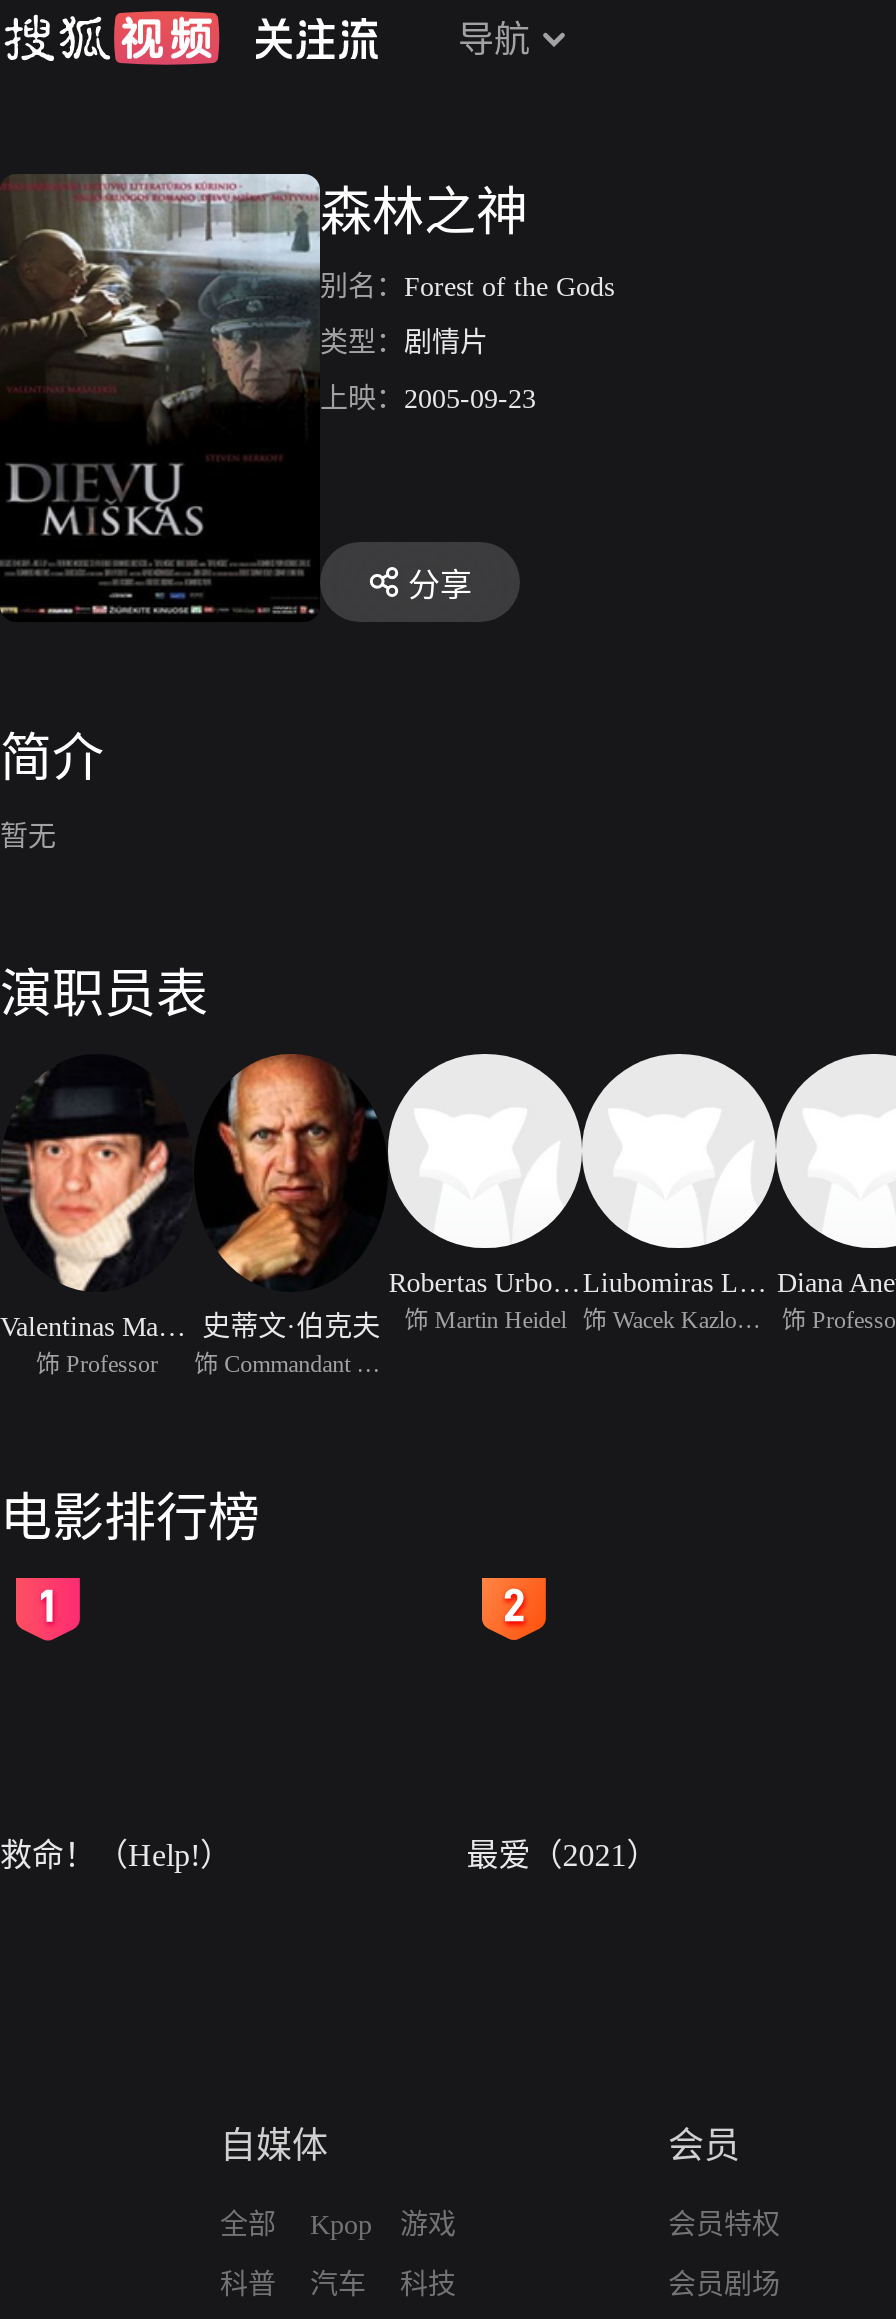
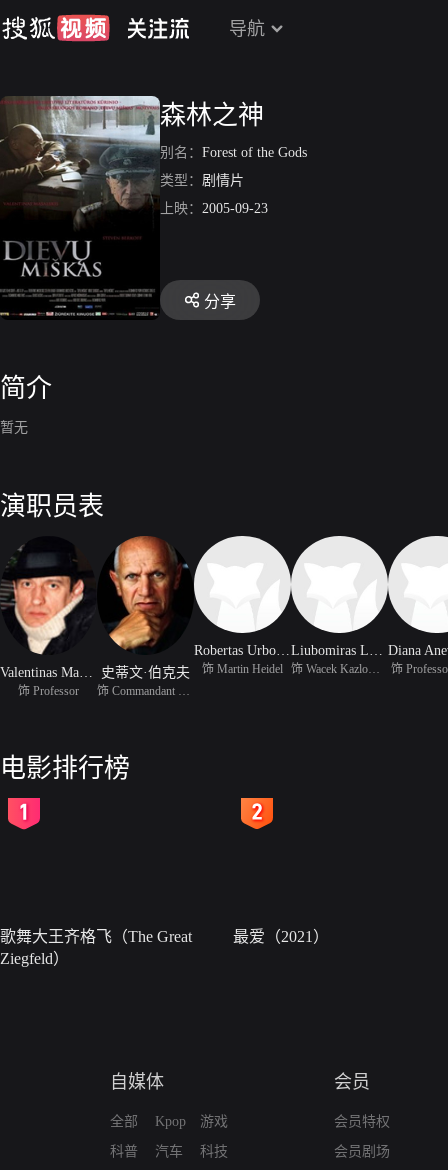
[0,1838,232,1872] 救命！（Help!） -> [0,928,192,967] 歌舞大王齐格飞（The Great | Ziegfeld）

